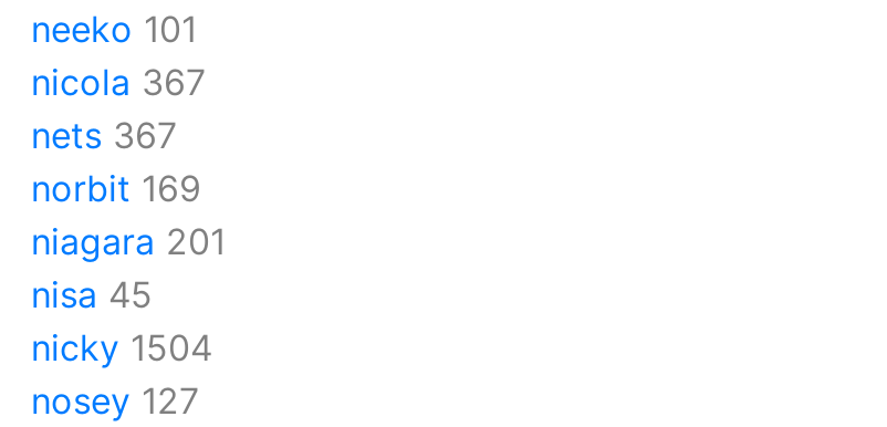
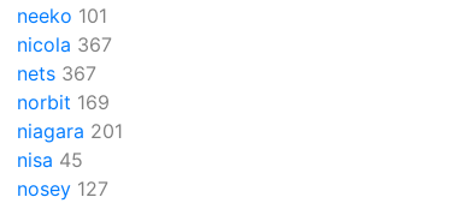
[31,325,212,369] nicky 1504 -> none

